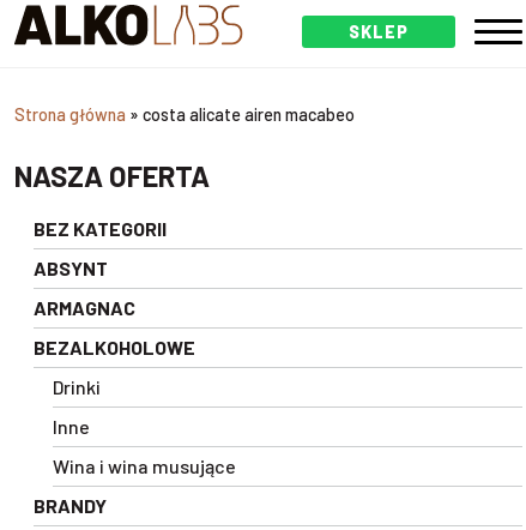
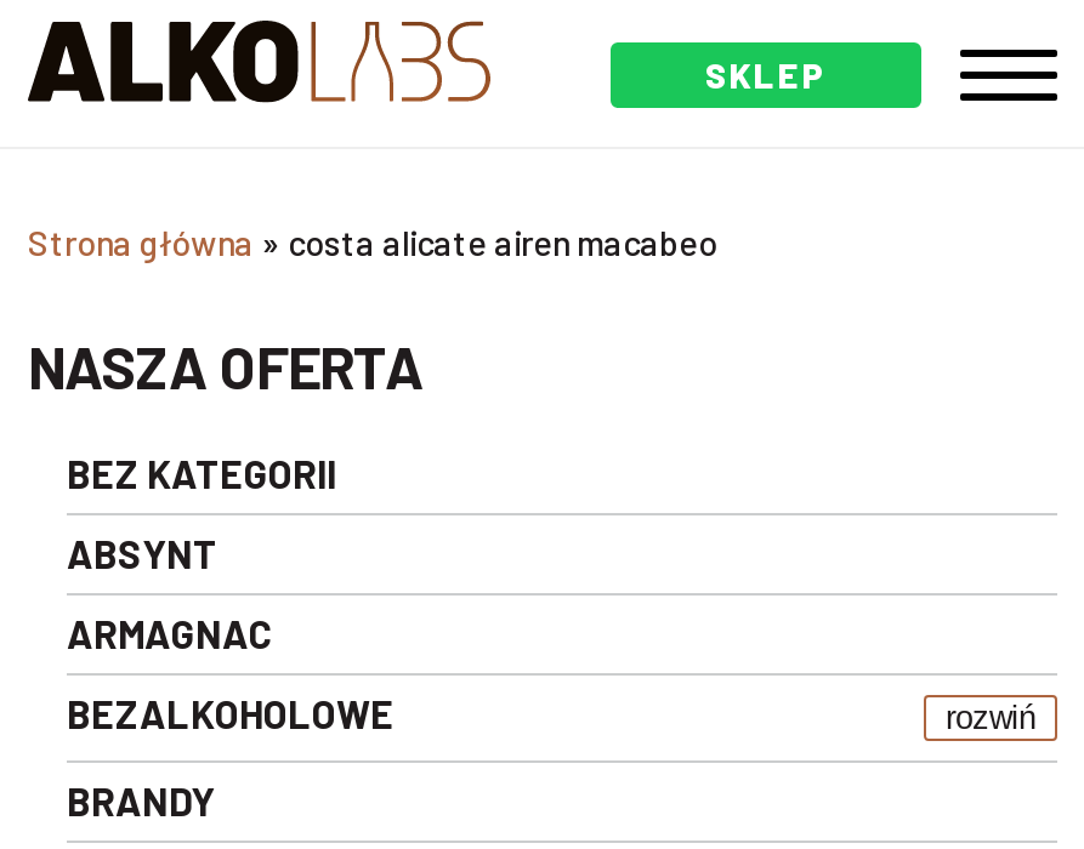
[53,376,236,477] Drinki | Inne | Wina i wina musujące -> [946,700,1035,737] rozwiń

